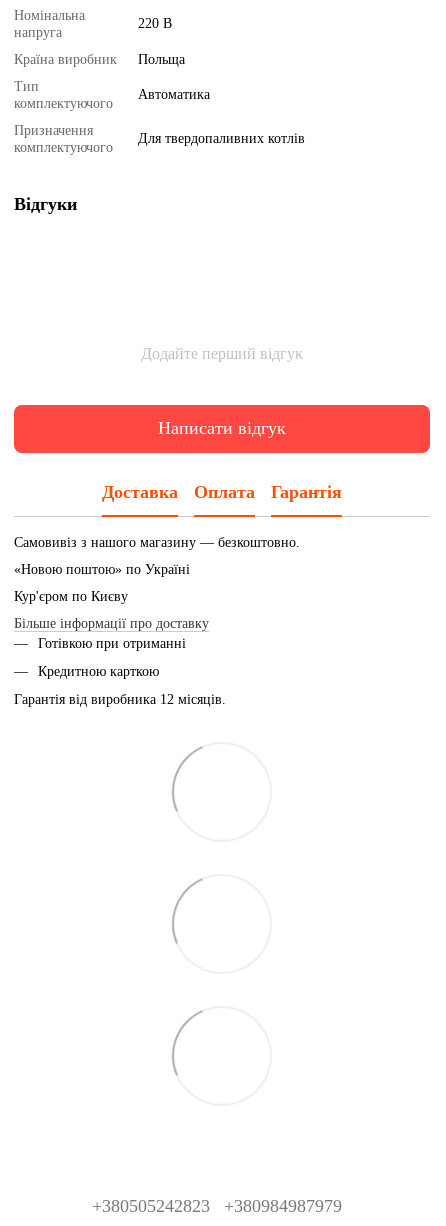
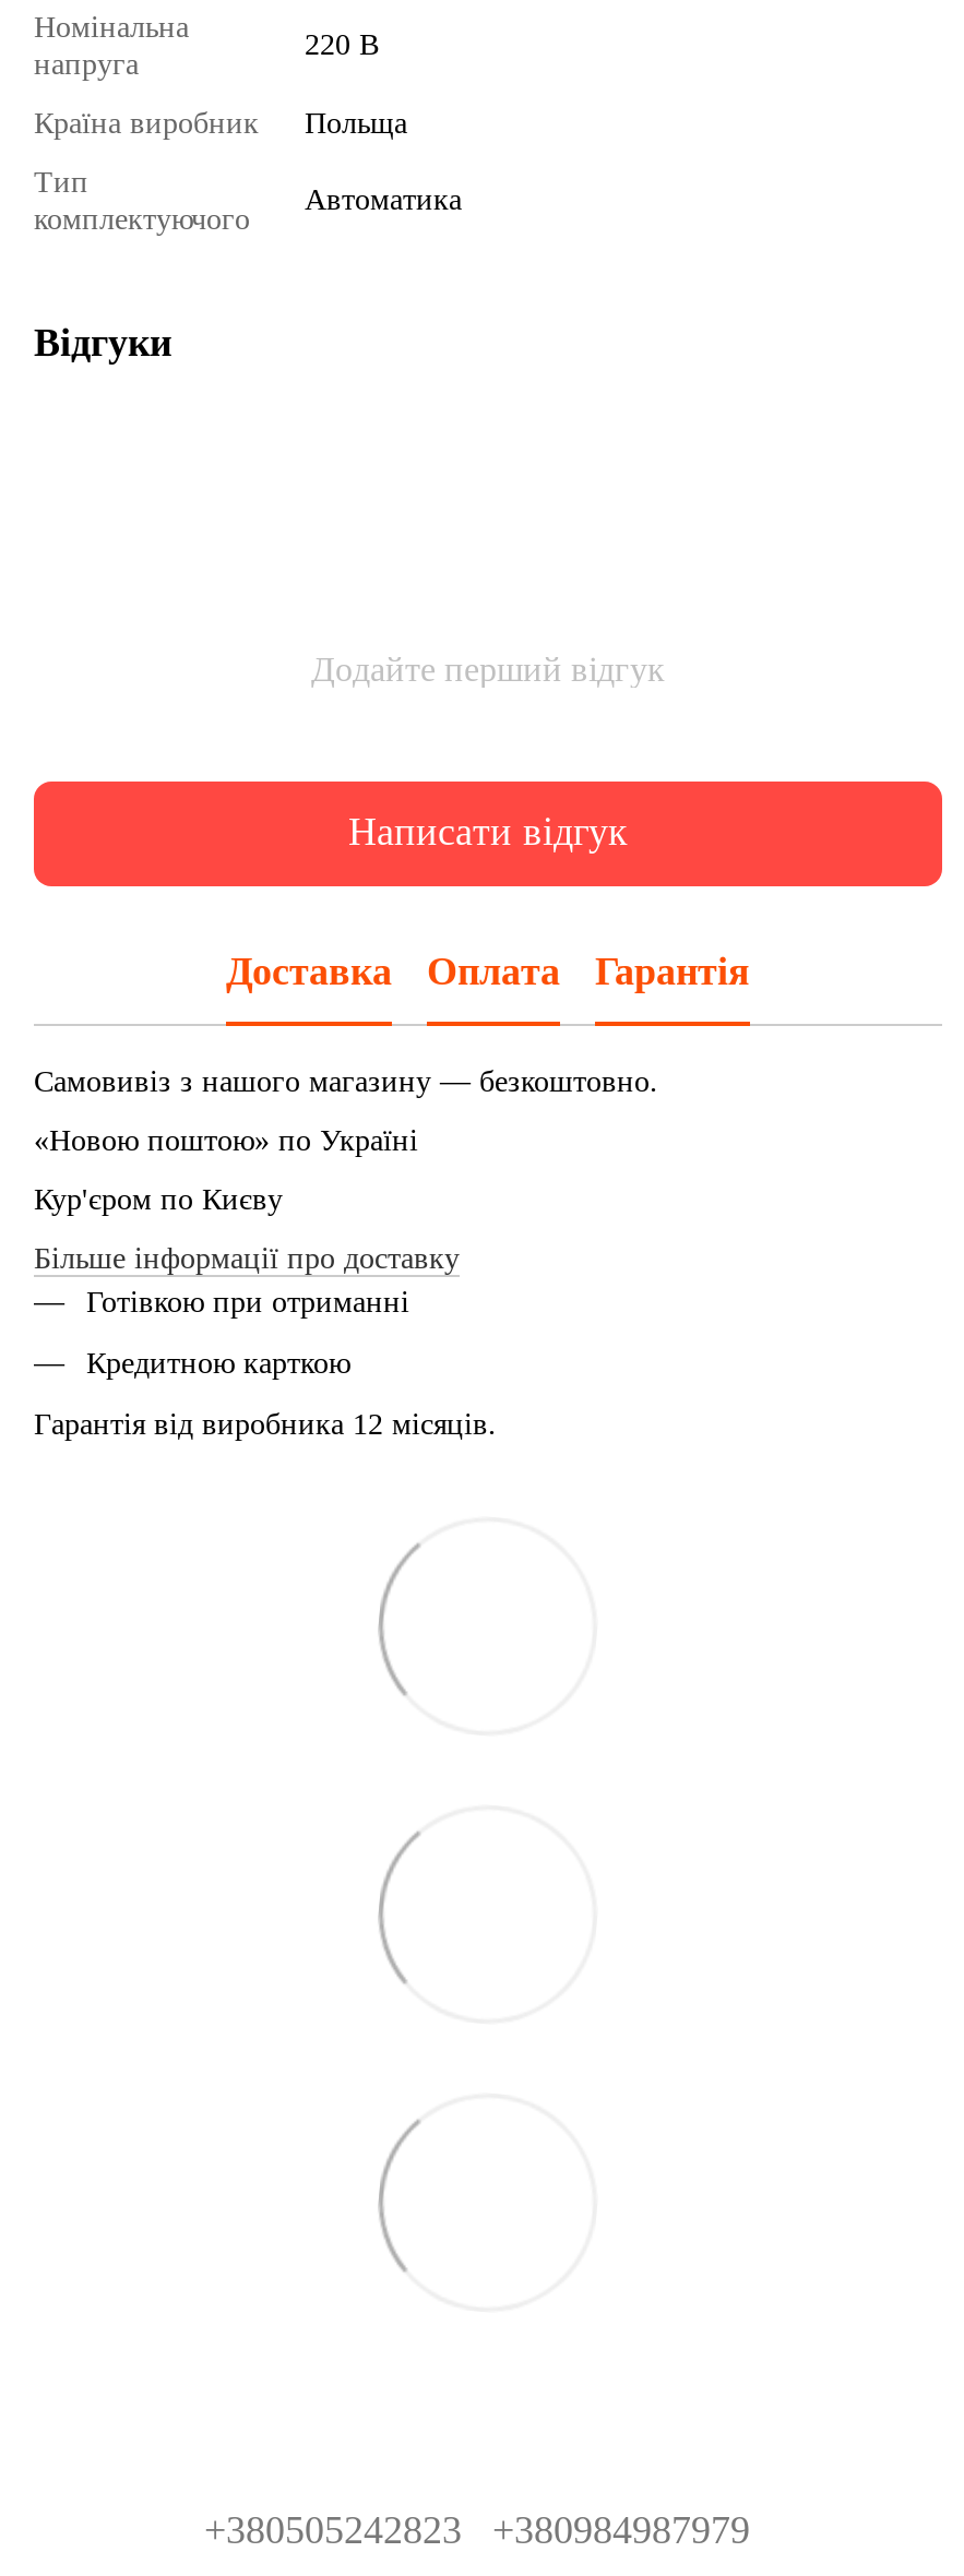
[14,123,113,155] Призначення | комплектуючого -> none
[138,131,305,146] Для твердопаливних котлів -> none

